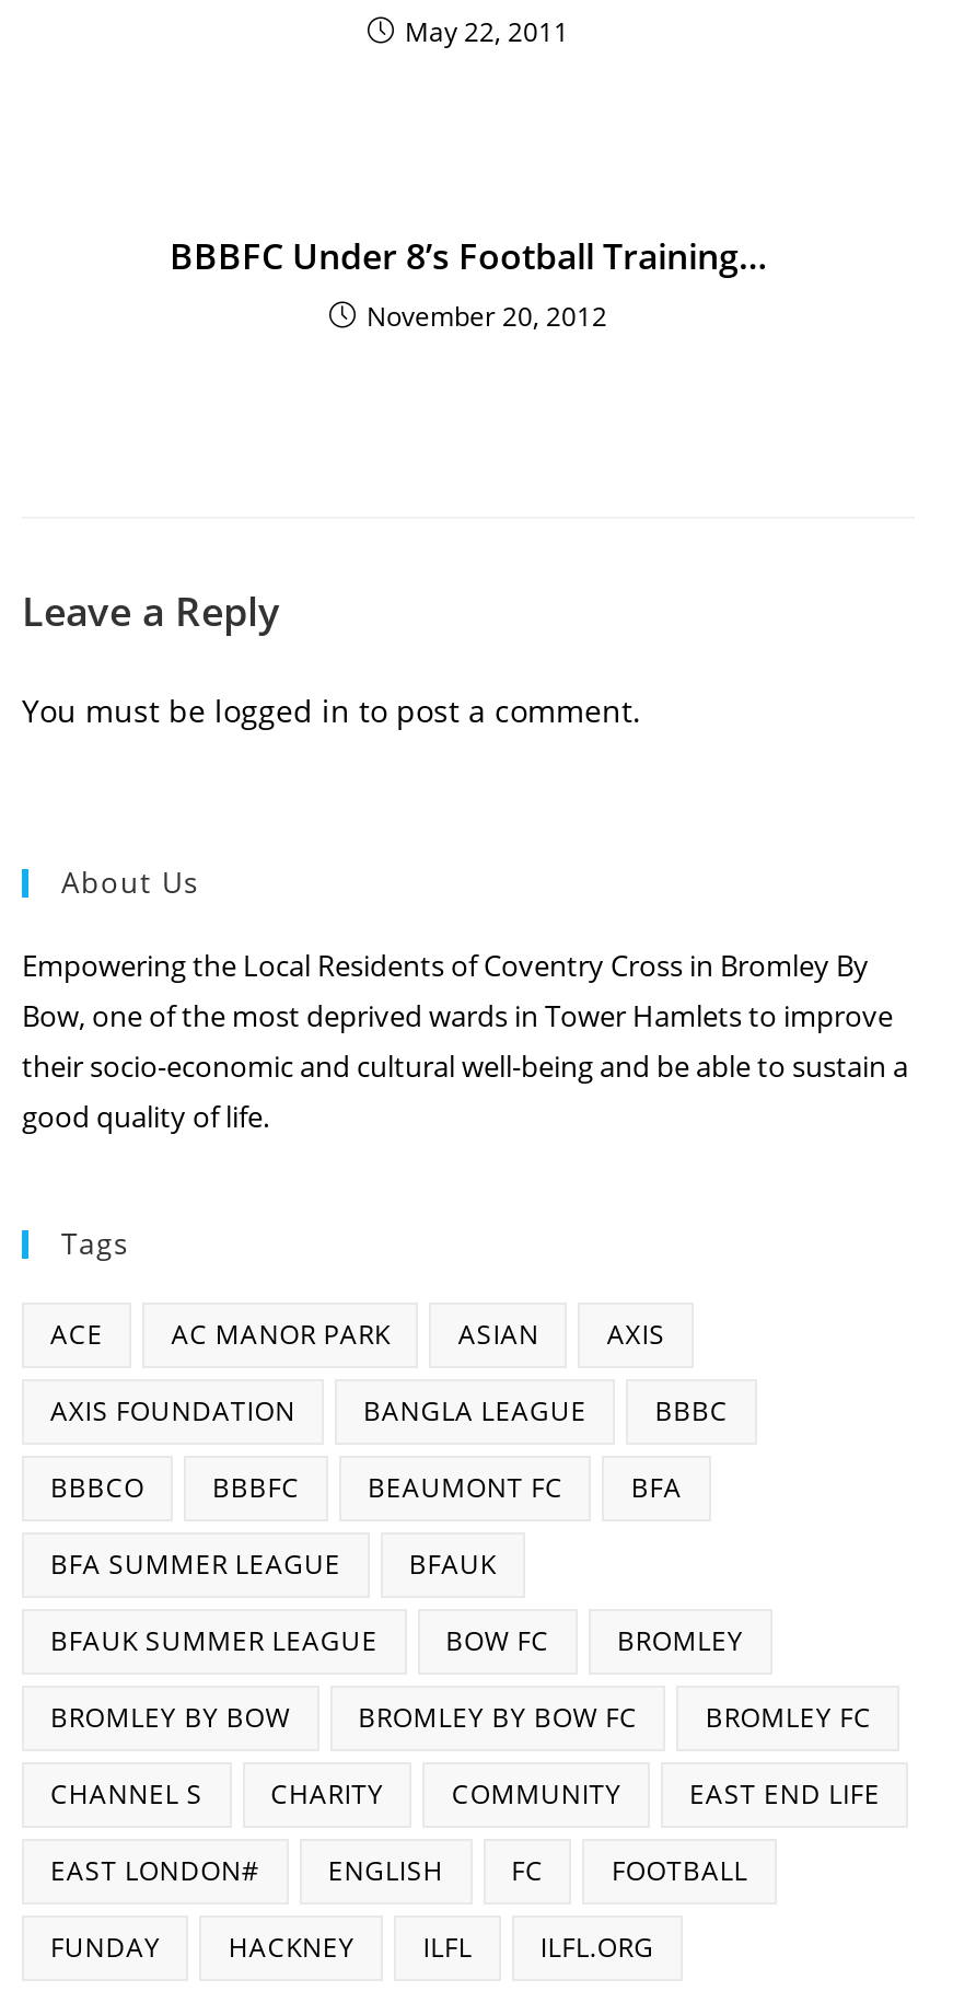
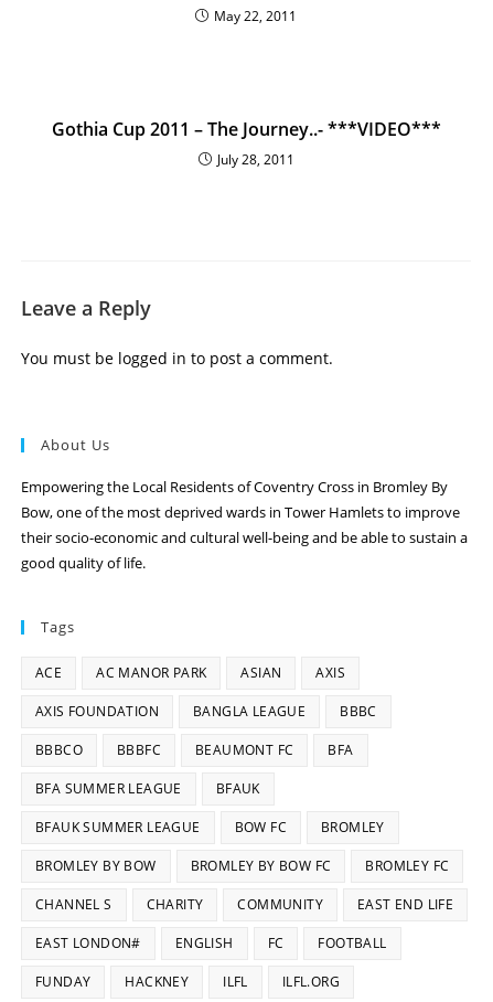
[170,232,767,335] BBBFC Under 8’s Football Training… | November 20, 2012 -> [51,117,441,169] Gothia Cup 2011 – The Journey..- ***VIDEO*** | July 28, 2011

